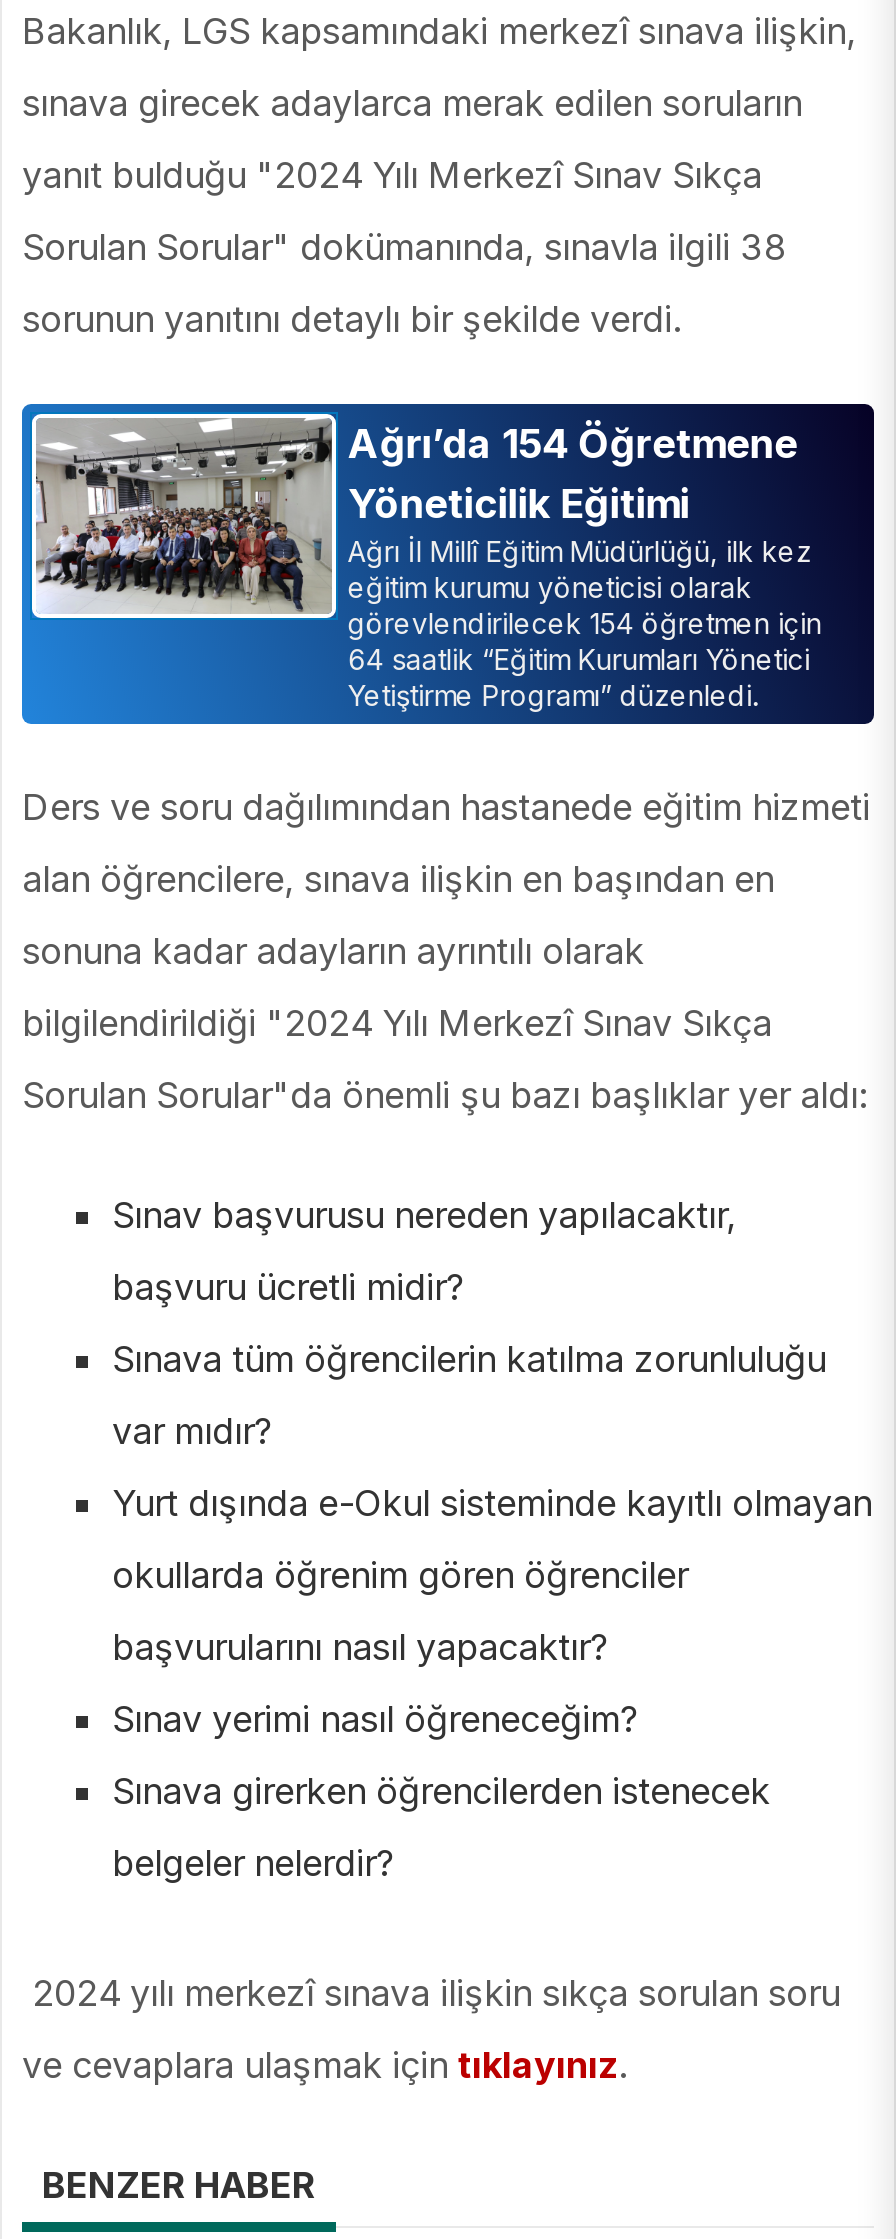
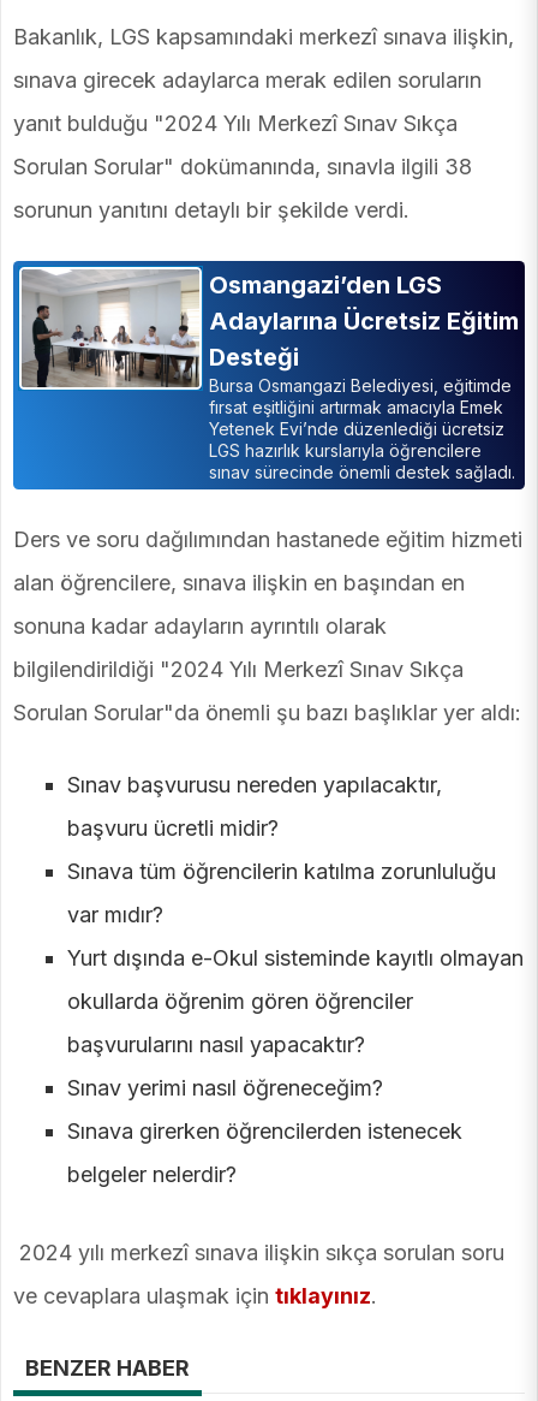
[34,418,822,712] [image] | Ağrı’da 154 Öğretmene | Yöneticilik Eğitimi | Ağrı İl Millî Eğitim Müdürlüğü, ilk kez | eğitim kurumu yöneticisi olarak | görevlendirilecek 154 öğretmen için | 64 saatlik “Eğitim Kurumları Yönetici | Yetiştirme Programı” düzenledi. -> [22,271,519,482] [image] | Osmangazi’den LGS | Adaylarına Ücretsiz Eğitim | Desteği | Bursa Osmangazi Belediyesi, eğitimde | fırsat eşitliğini artırmak amacıyla Emek | Yetenek Evi’nde düzenlediği ücretsiz | LGS hazırlık kurslarıyla öğrencilere | sınav sürecinde önemli destek sağladı.

